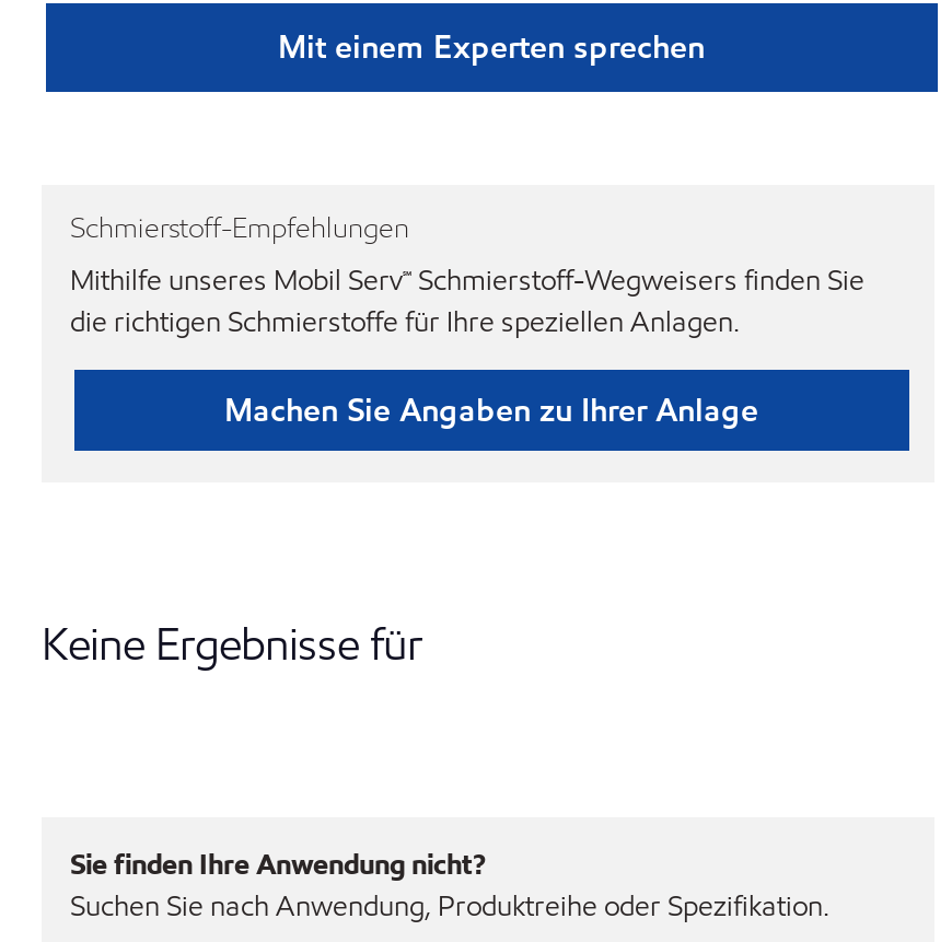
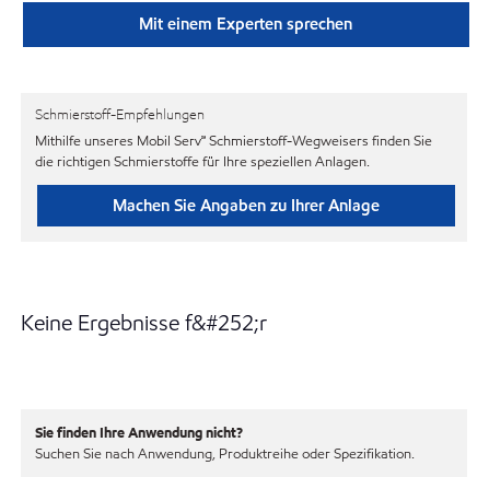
[42,616,422,672] Keine Ergebnisse für -> [21,308,267,337] Keine Ergebnisse f&#252;r

